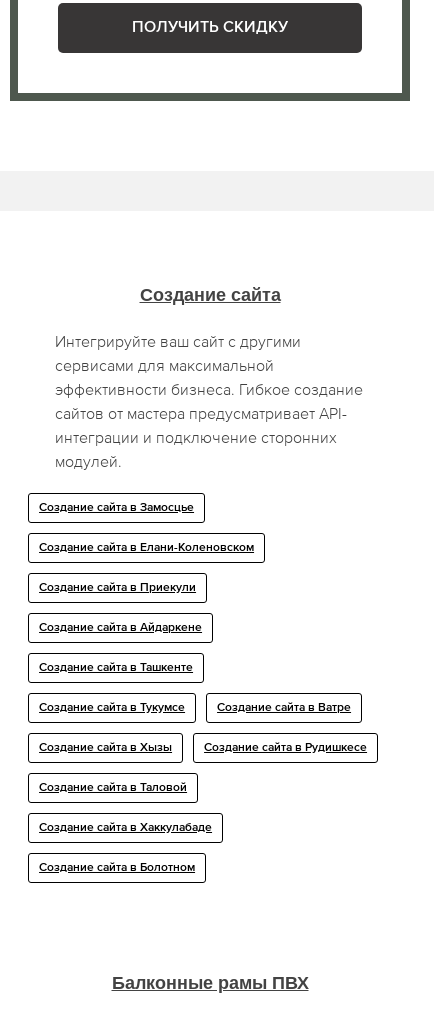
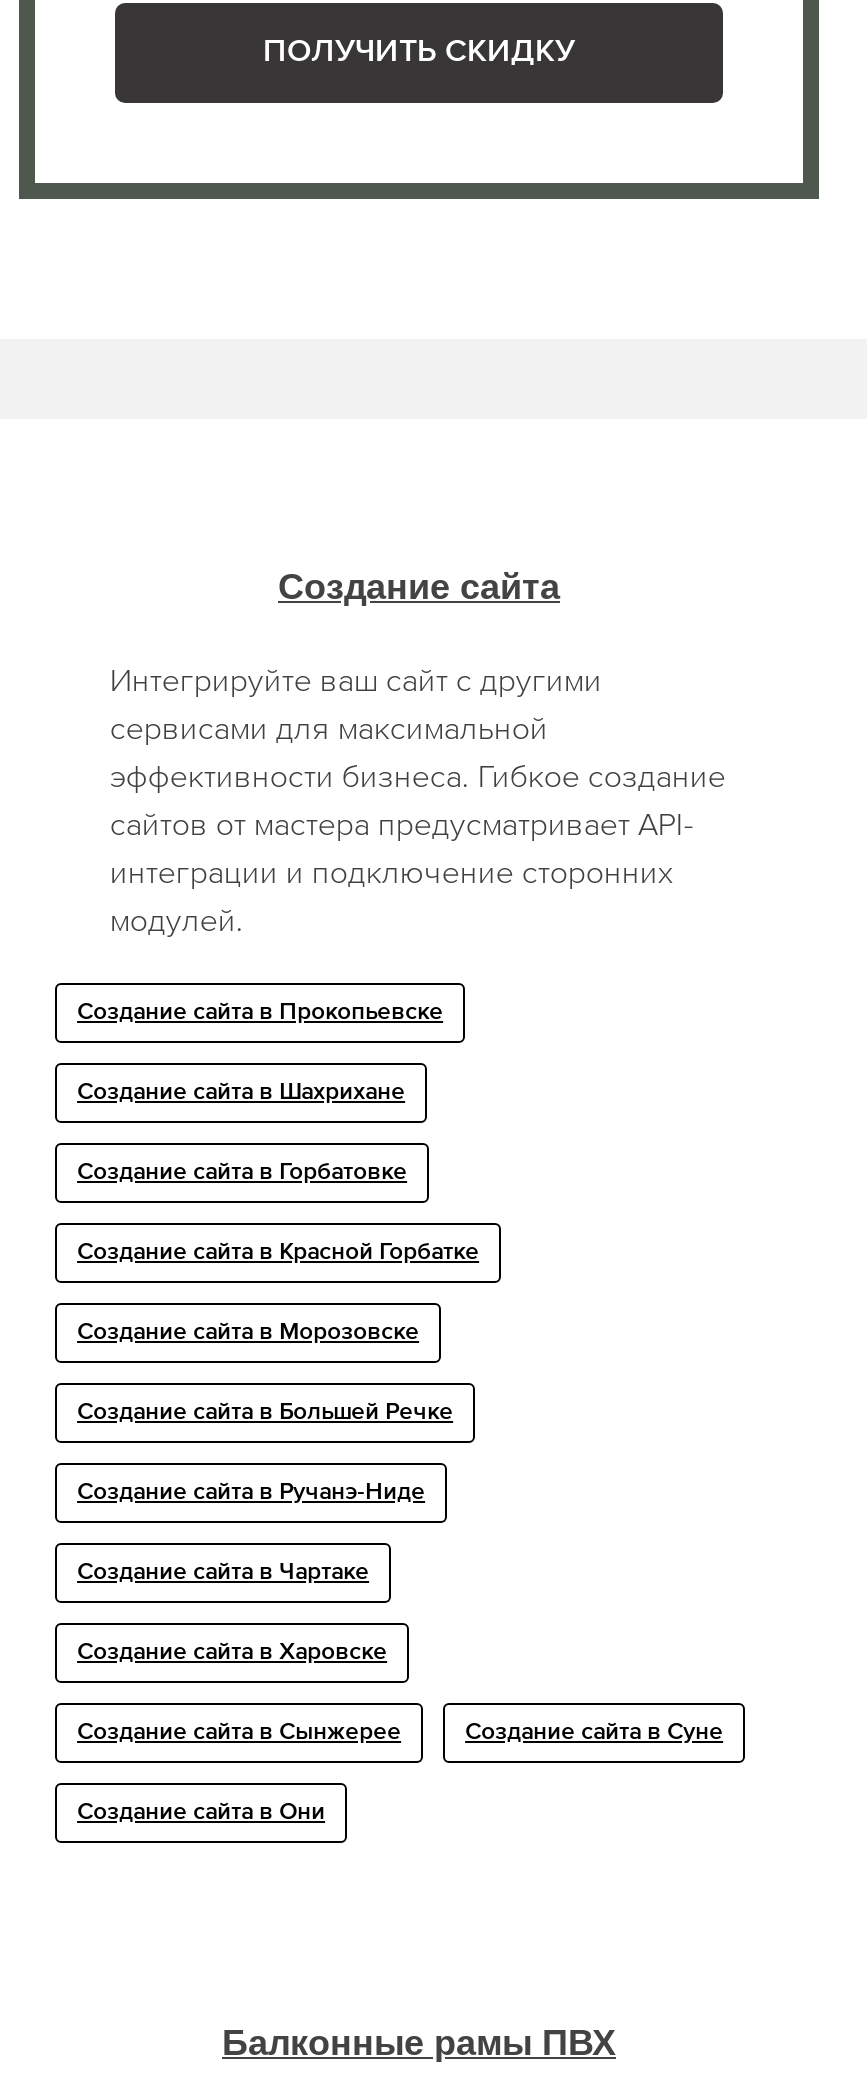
[39,502,367,874] Создание сайта в Замосцье | Создание сайта в Елани-Коленовском | Создание сайта в Приекули | Создание сайта в Айдаркене | Создание сайта в Ташкенте | Создание сайта в Тукумсе | Создание сайта в Ватре | Создание сайта в Хызы | Создание сайта в Рудишкесе | Создание сайта в Таловой | Создание сайта в Хаккулабаде | Создание сайта в Болотном -> [77,1002,723,1826] Создание сайта в Прокопьевске | Создание сайта в Шахрихане | Создание сайта в Горбатовке | Создание сайта в Красной Горбатке | Создание сайта в Морозовске | Создание сайта в Большей Речке | Создание сайта в Ручанэ-Ниде | Создание сайта в Чартаке | Создание сайта в Харовске | Создание сайта в Сынжерее | Создание сайта в Суне | Создание сайта в Они

